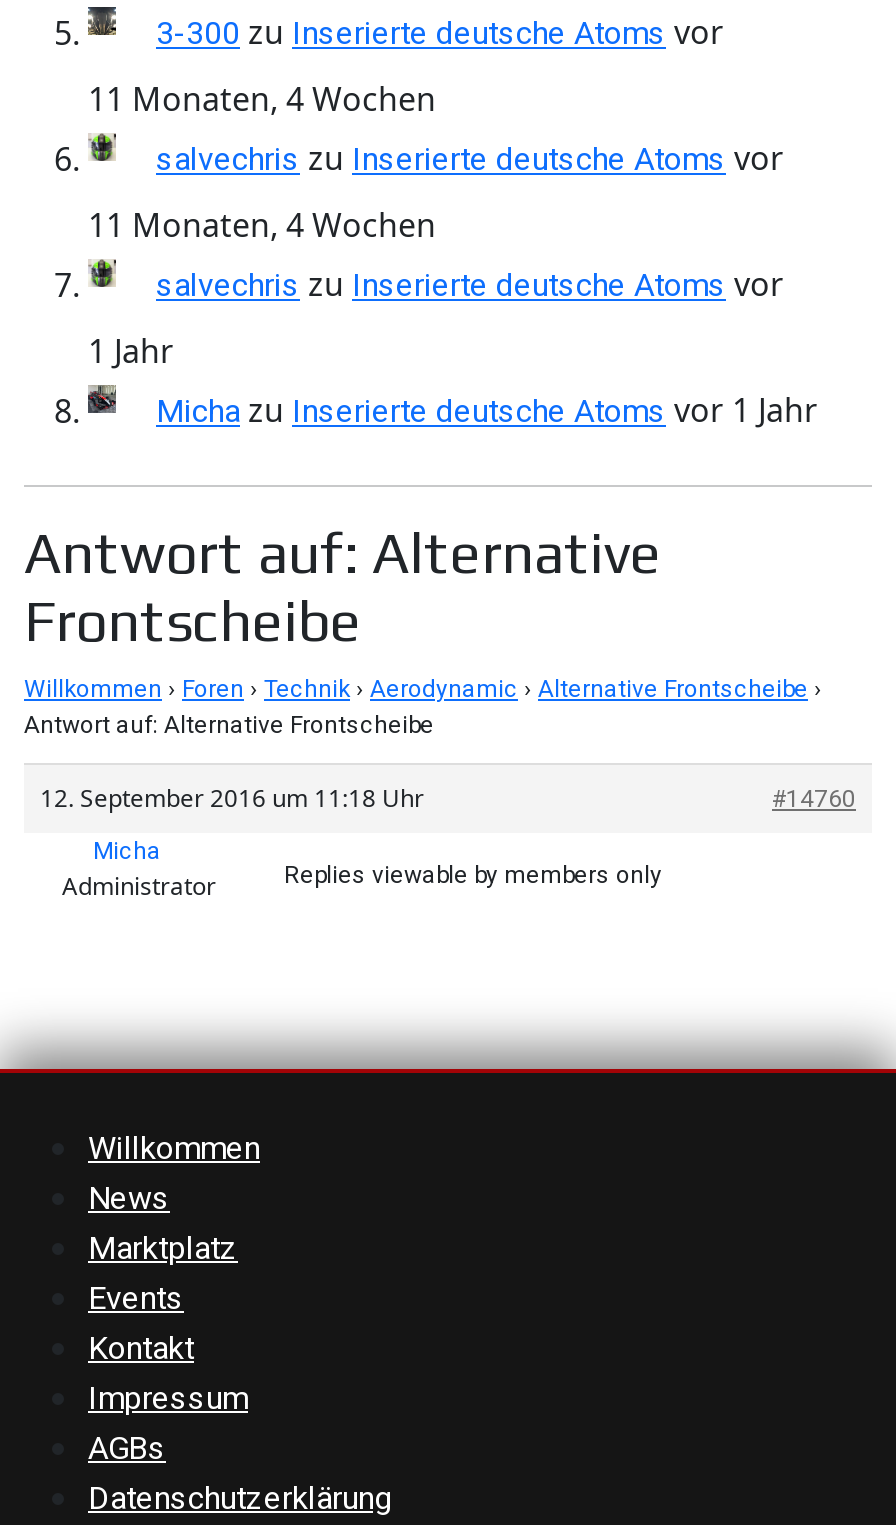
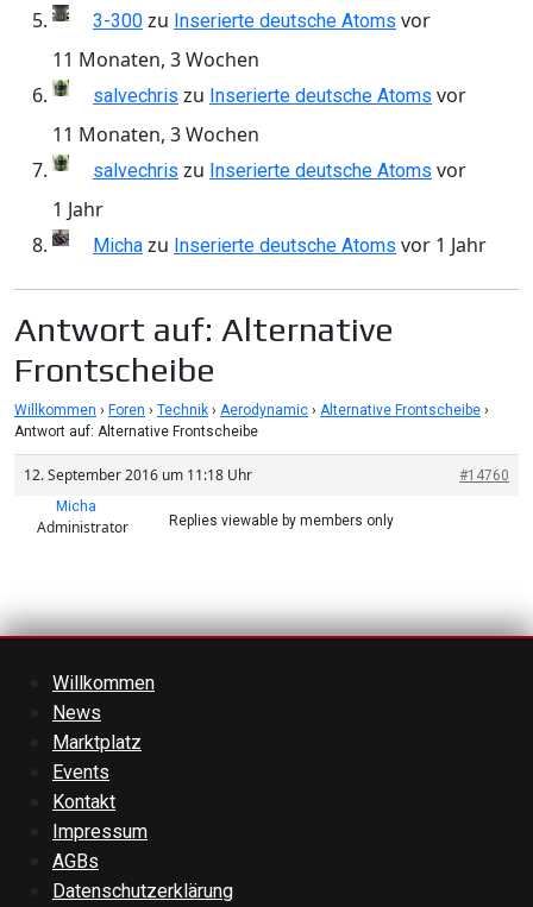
[88,77,436,121] 11 Monaten, 4 Wochen -> [52,46,259,73] 11 Monaten, 3 Wochen
[88,203,436,247] 11 Monaten, 4 Wochen -> [52,121,259,148] 11 Monaten, 3 Wochen

